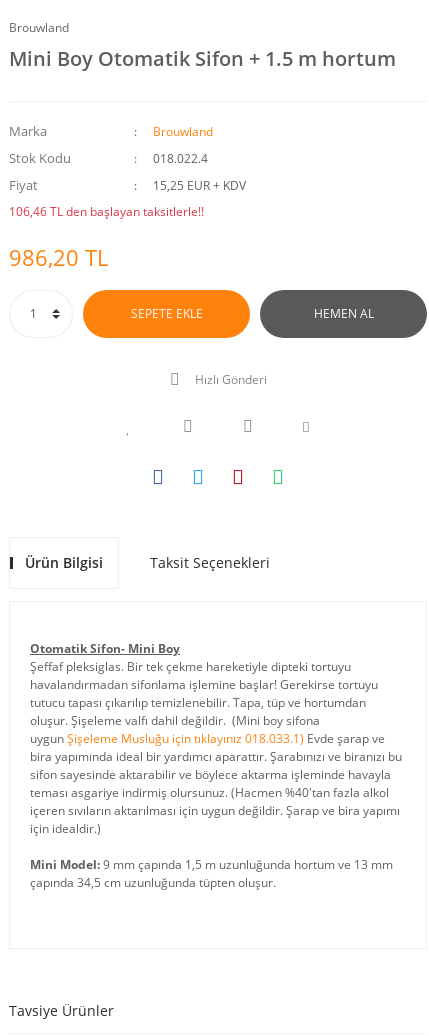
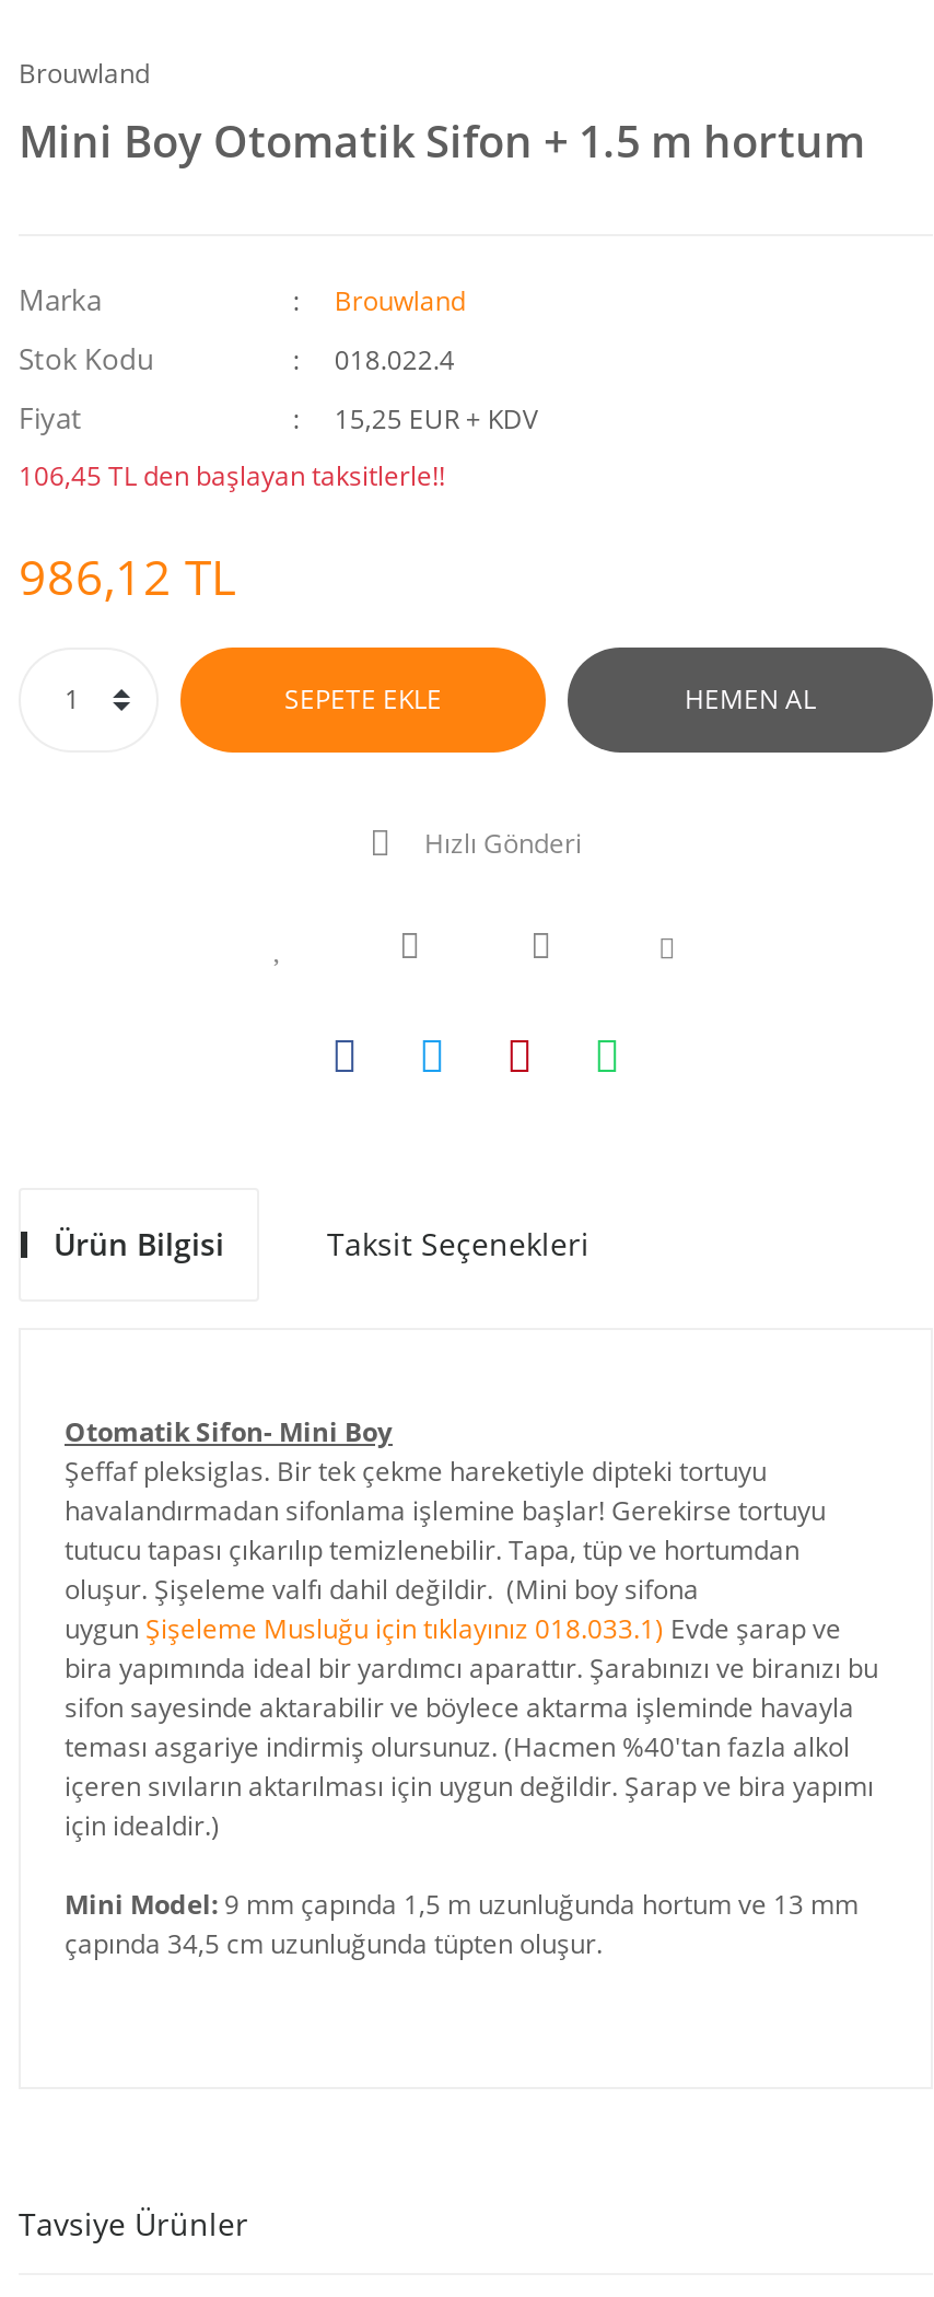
[9,203,204,220] 106,46 TL den başlayan taksitlerle!! -> [19,457,445,494] 106,45 TL den başlayan taksitlerle!!
[9,242,108,272] 986,20 TL -> [19,543,235,608] 986,12 TL

